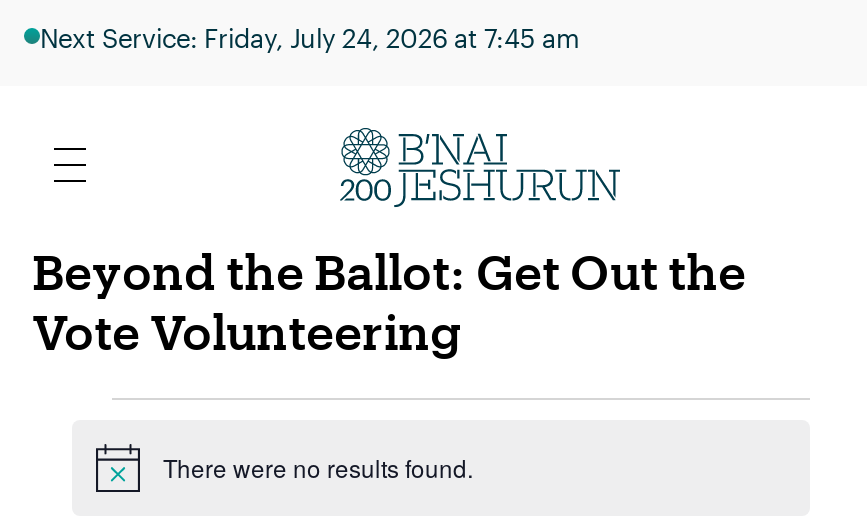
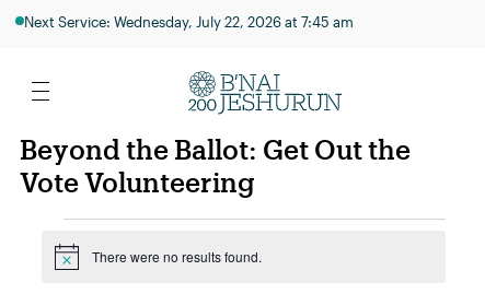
[40,22,580,52] Next Service: Friday, July 24, 2026 at 7:45 am -> [24,13,354,29] Next Service: Wednesday, July 22, 2026 at 7:45 am

